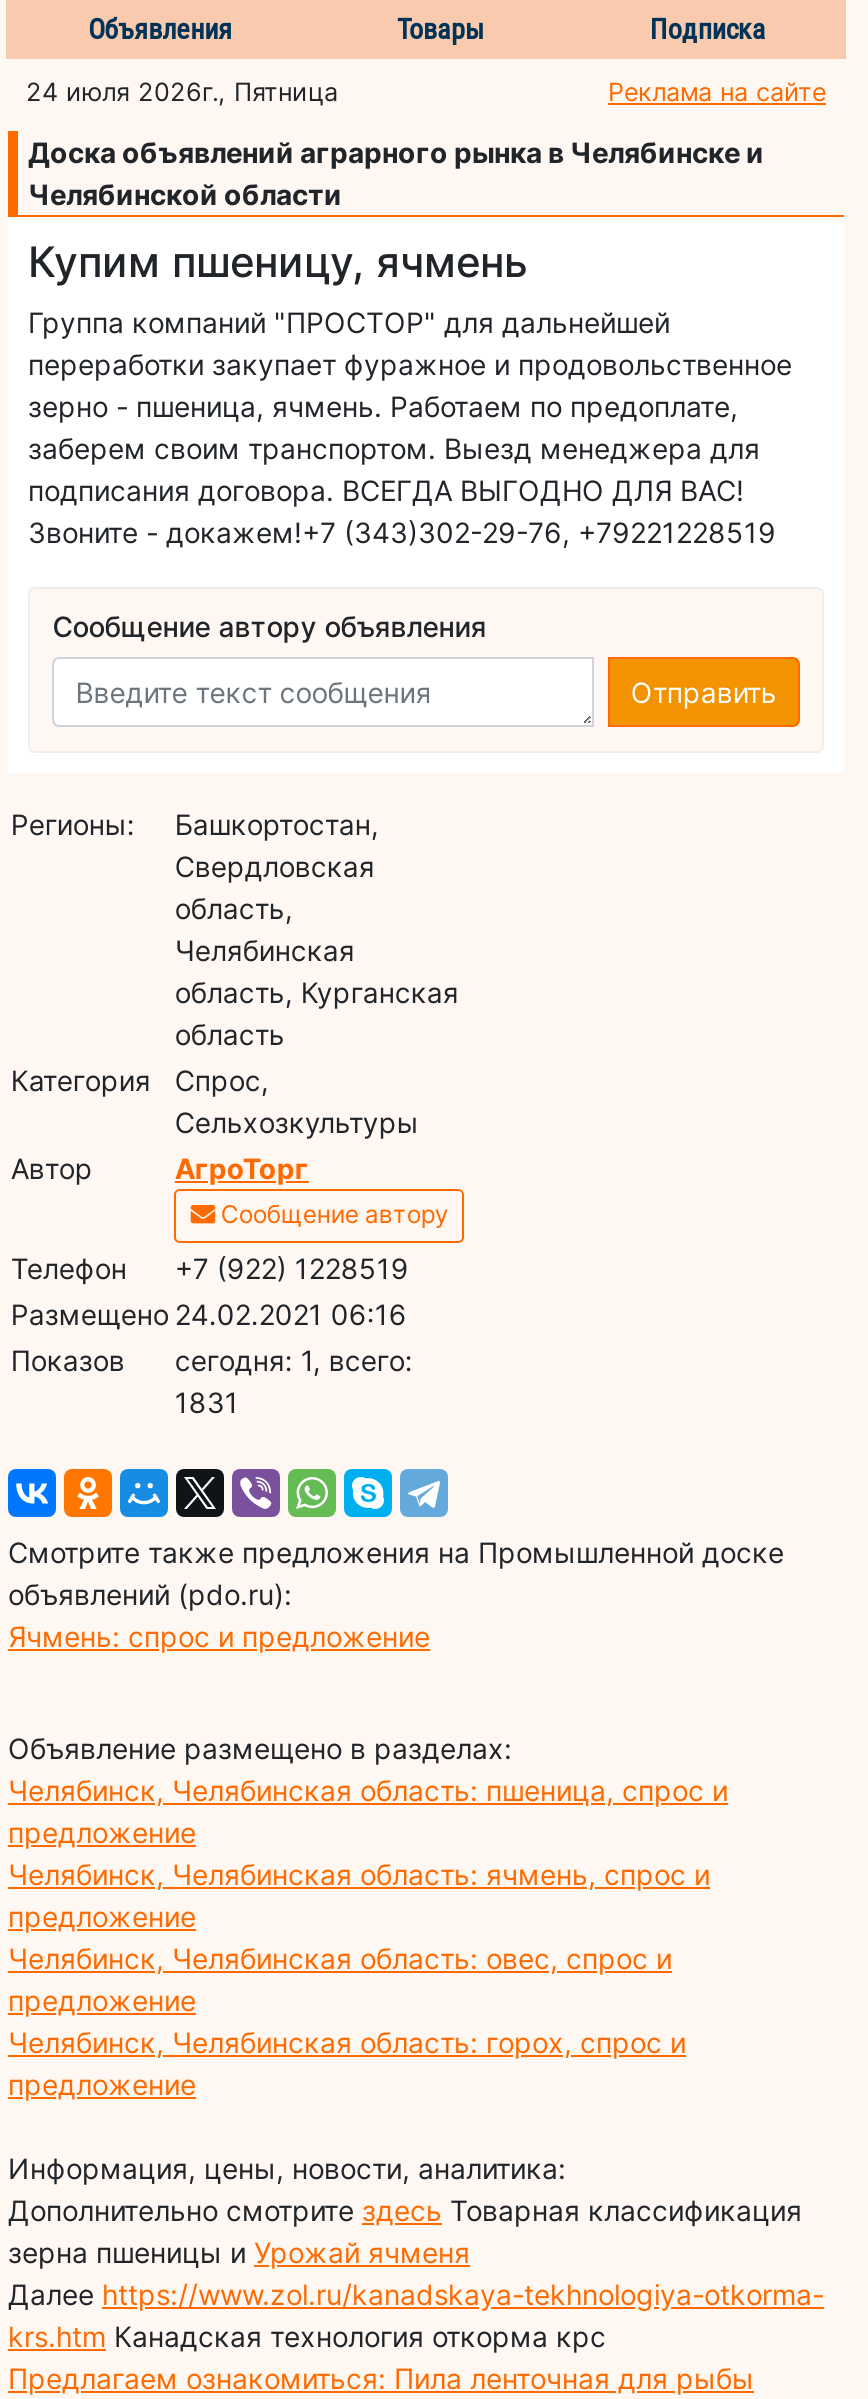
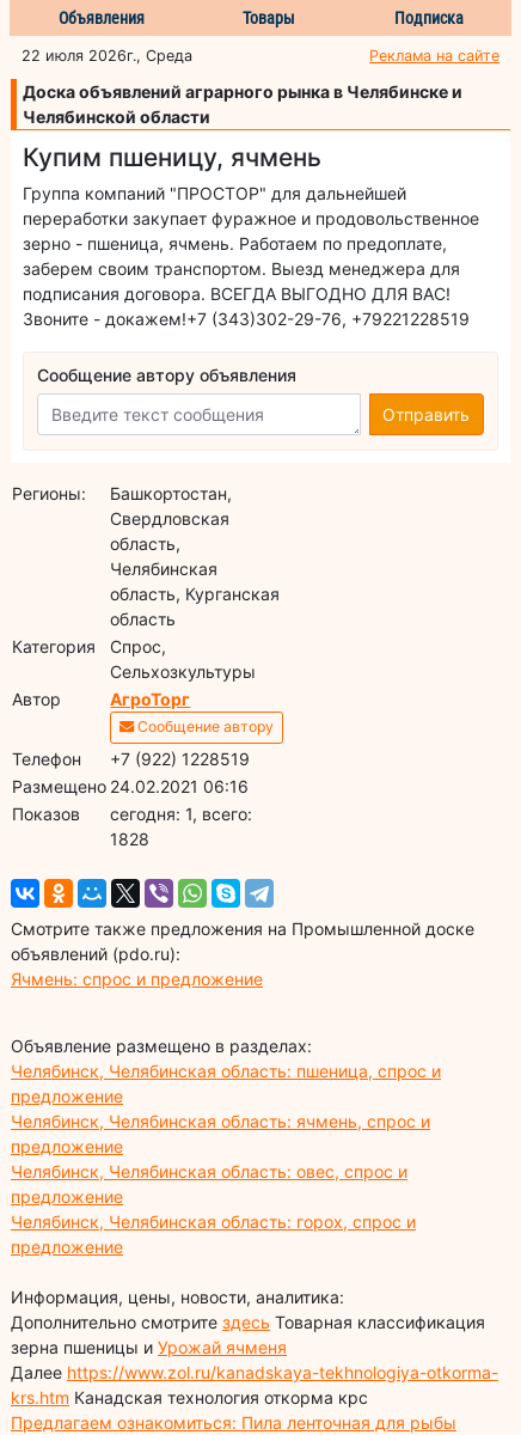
[26,76,338,106] 24 июля 2026г., Пятница -> [22,46,192,64] 22 июля 2026г., Среда
[175,1384,239,1418] 1831 -> [110,828,150,849] 1828

